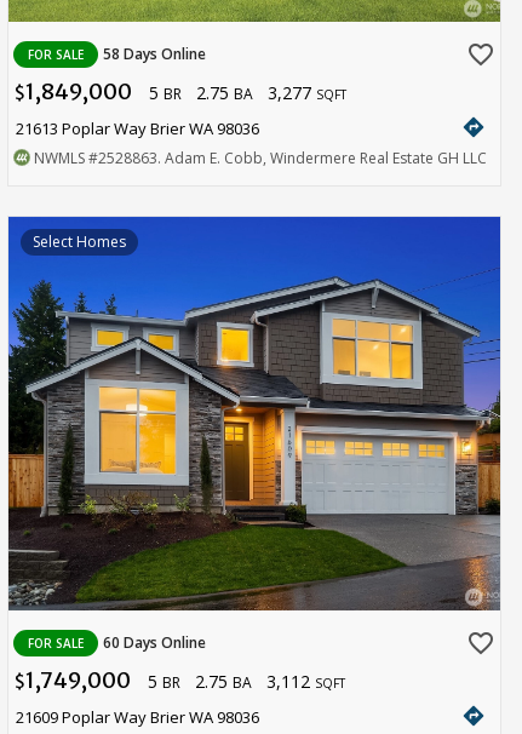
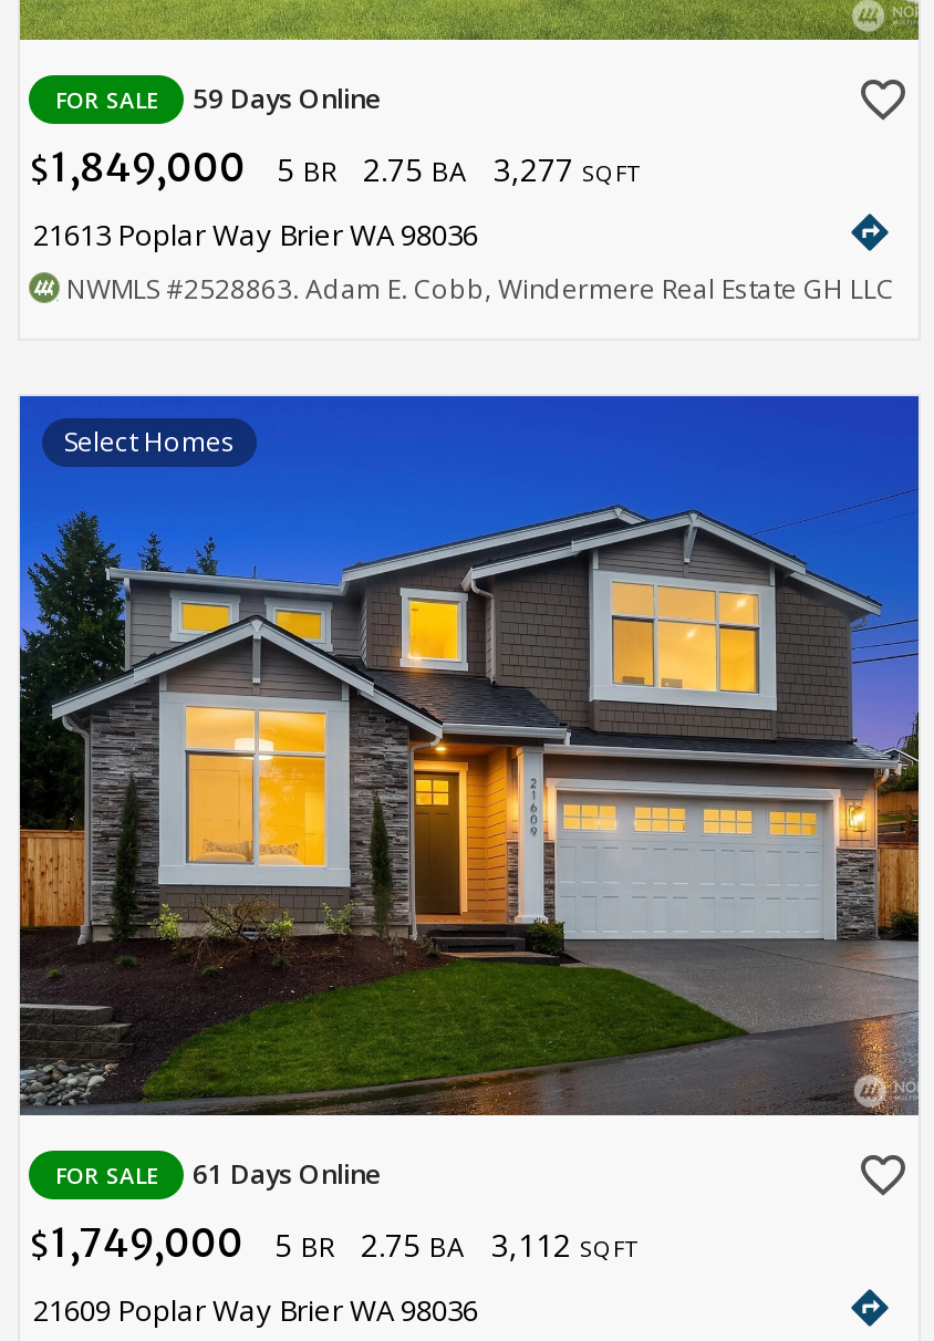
[28,44,206,65] FOR SALE 58 Days Online -> [55,81,381,118] FOR SALE 59 Days Online
[28,632,206,653] FOR SALE 60 Days Online -> [55,1156,381,1193] FOR SALE 61 Days Online

